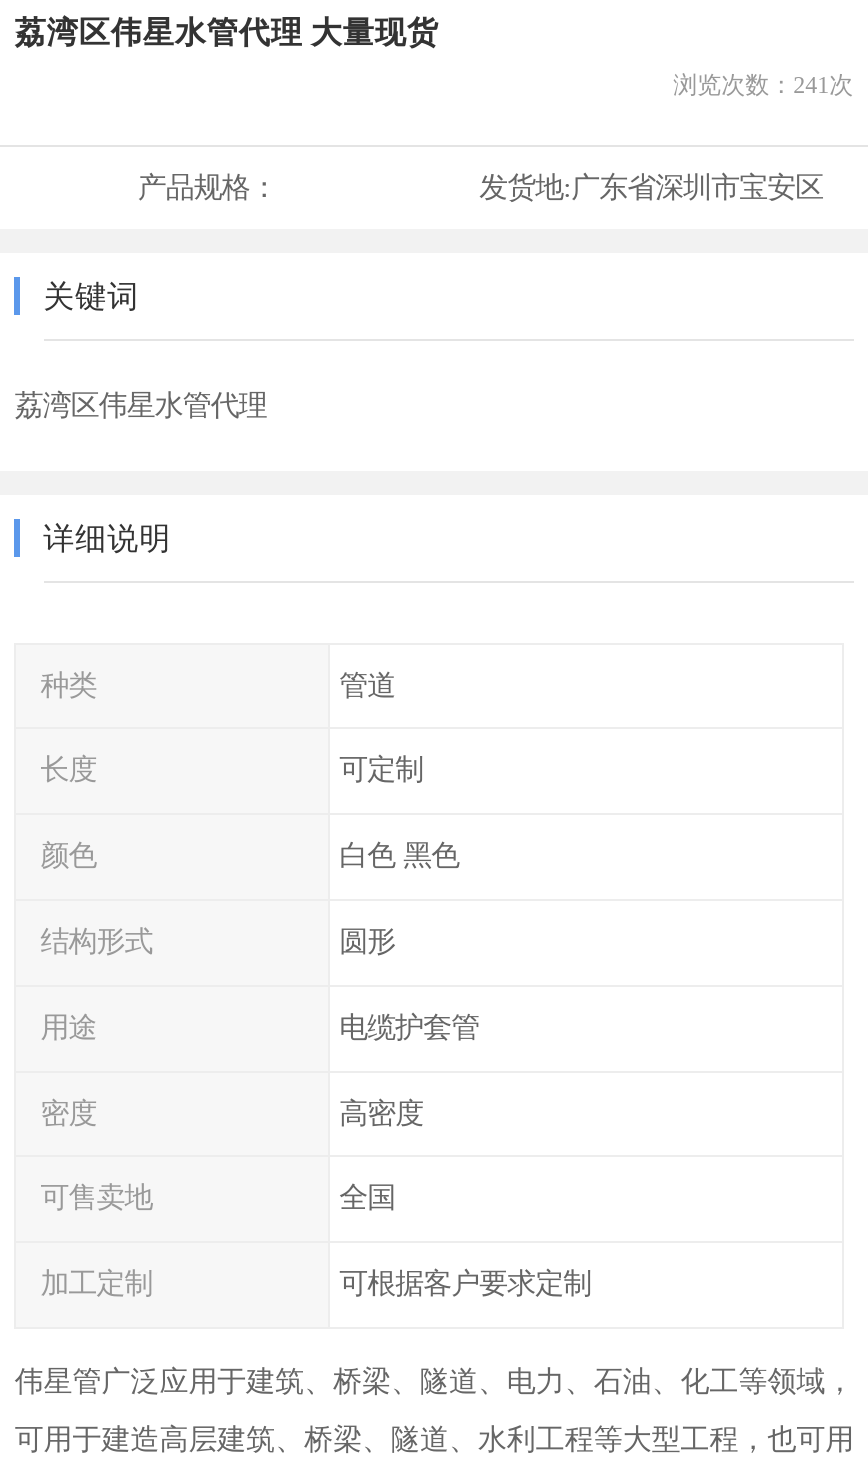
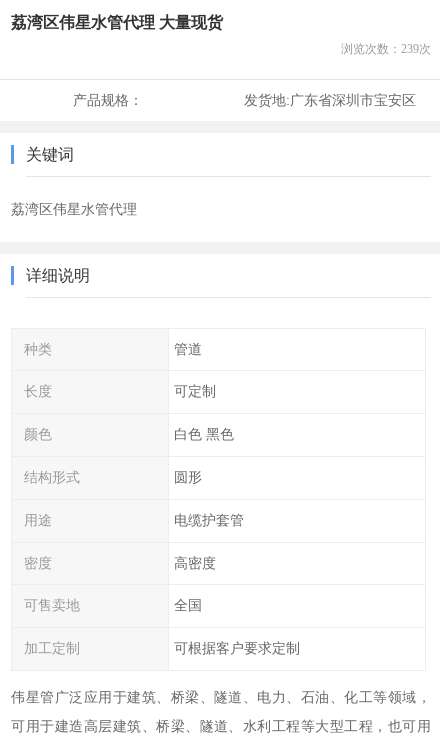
[673,70,853,98] 浏览次数：241次 -> [341,42,431,56] 浏览次数：239次

